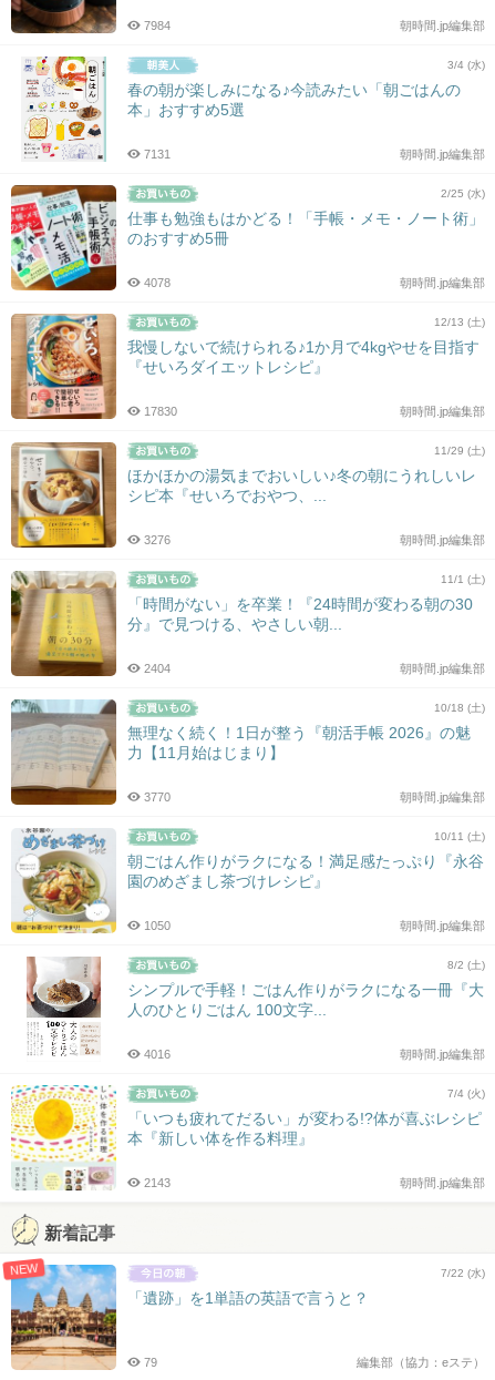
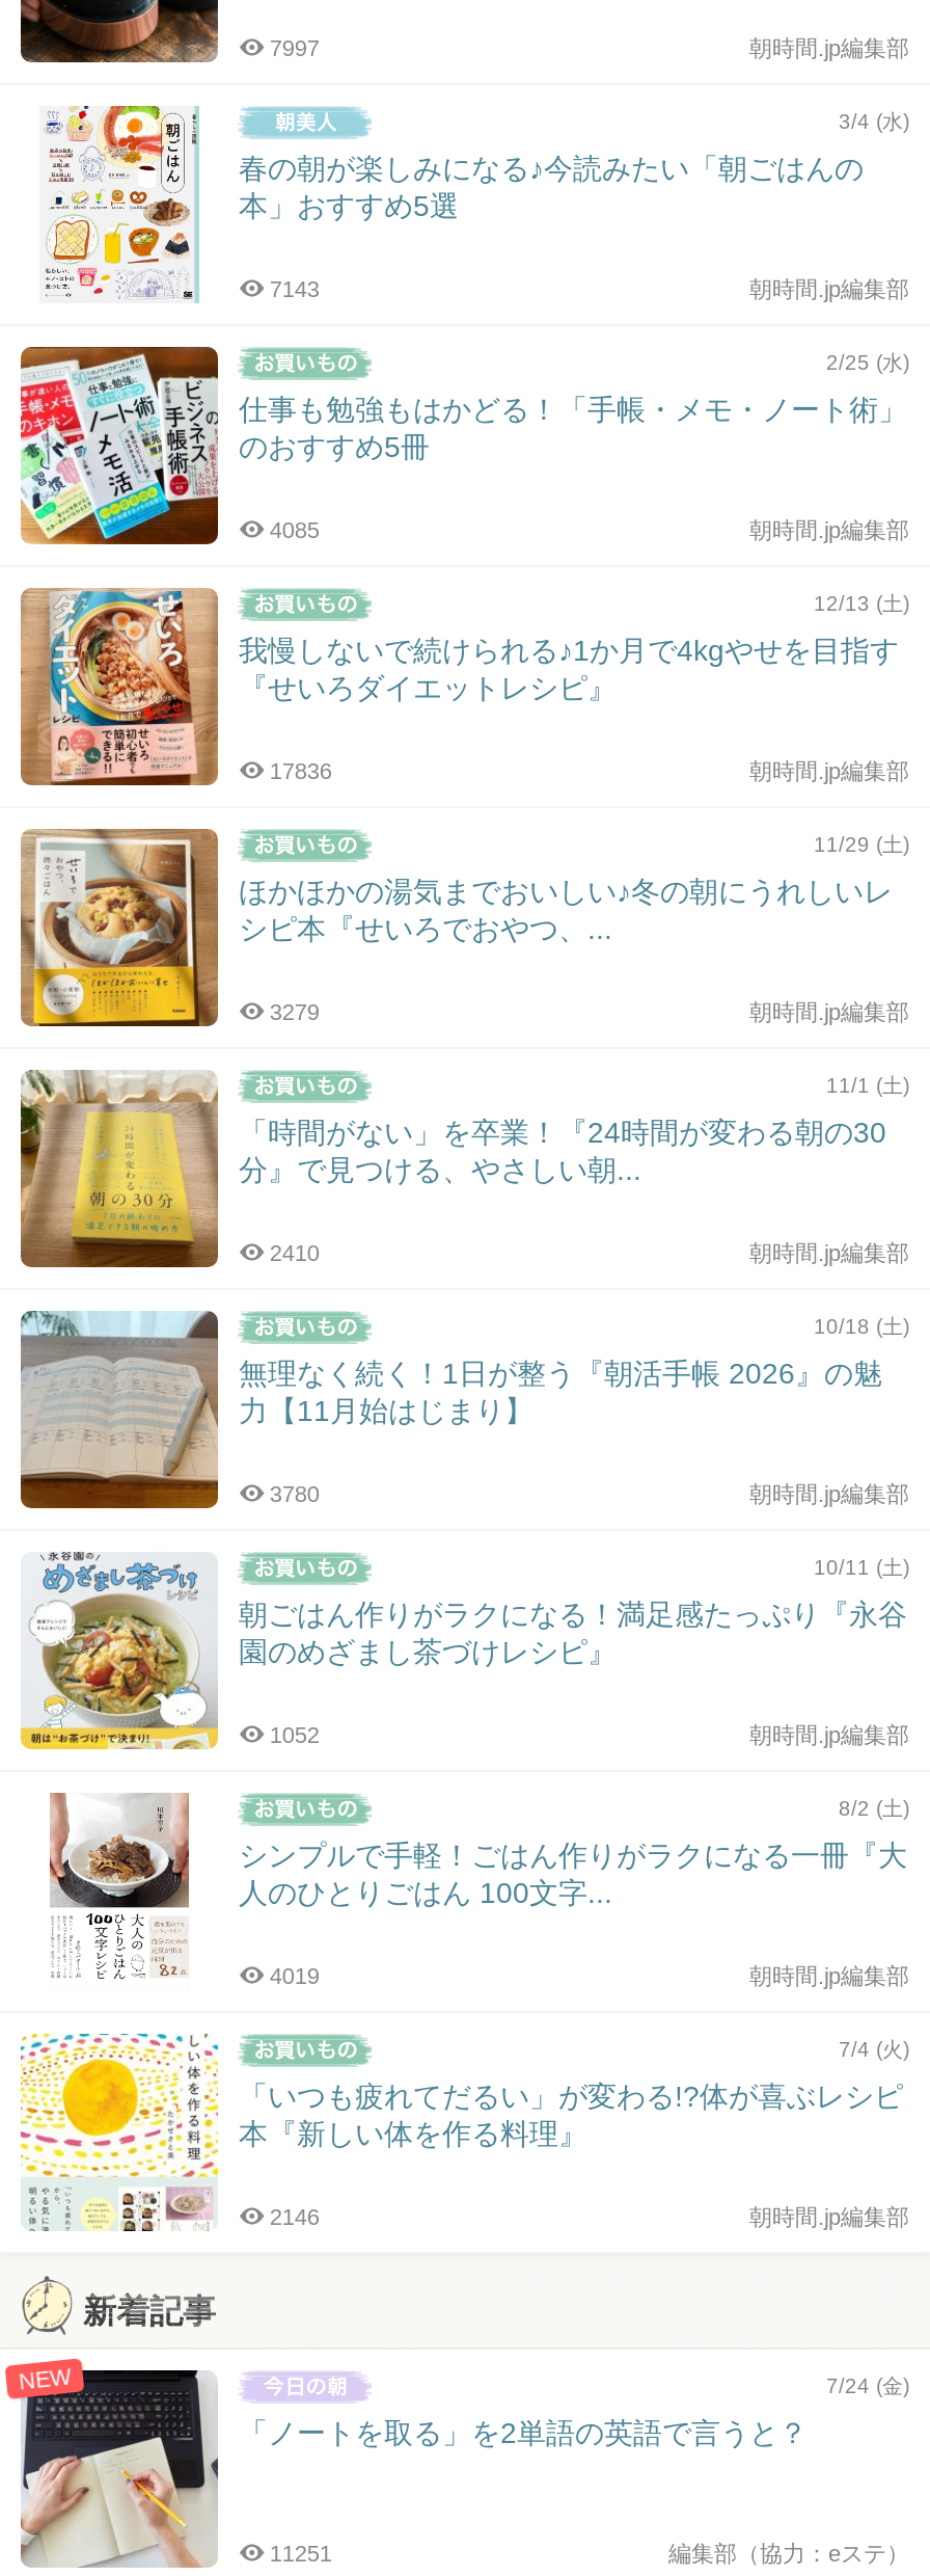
[144,19,170,32] 7984 -> [270,35,319,60] 7997
[144,147,170,161] 7131 -> [270,276,319,301] 7143
[144,276,170,289] 4078 -> [270,517,319,542] 4085
[144,404,177,418] 17830 -> [270,758,332,783] 17836
[144,533,170,546] 3276 -> [270,999,319,1024] 3279
[144,662,170,675] 2404 -> [270,1240,319,1265] 2410
[144,790,170,804] 3770 -> [270,1481,319,1506] 3780
[144,919,170,932] 1050 -> [270,1722,319,1747] 1052
[144,1047,170,1061] 4016 -> [270,1963,319,1988] 4019
[144,1176,170,1189] 2143 -> [270,2204,319,2229] 2146
[10,1264,369,1370] [image] | 「遺跡」を1単語の英語で言うと？ -> [21,2368,808,2568] [image] | 「ノートを取る」を2単語の英語で言うと？
[441,1267,485,1279] 7/22 (水) -> [826,2374,909,2397] 7/24 (金)
[144,1356,157,1369] 79 -> [270,2540,332,2565] 11251

